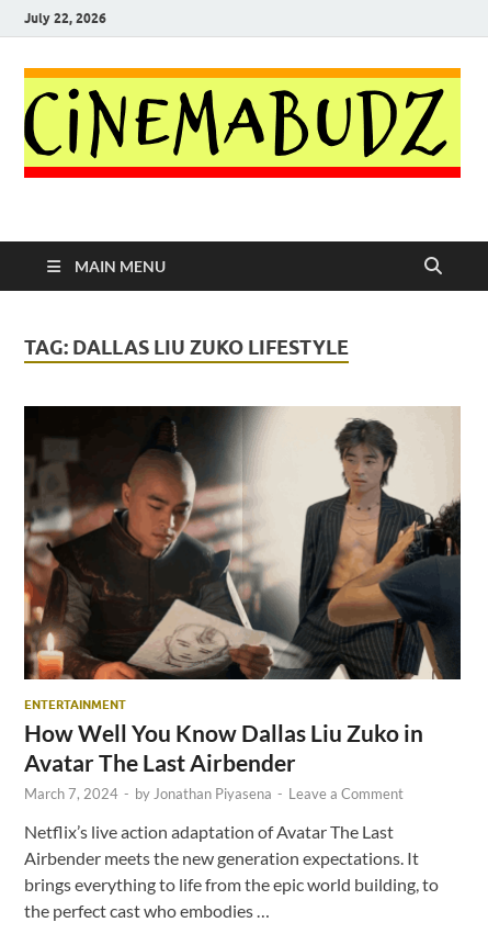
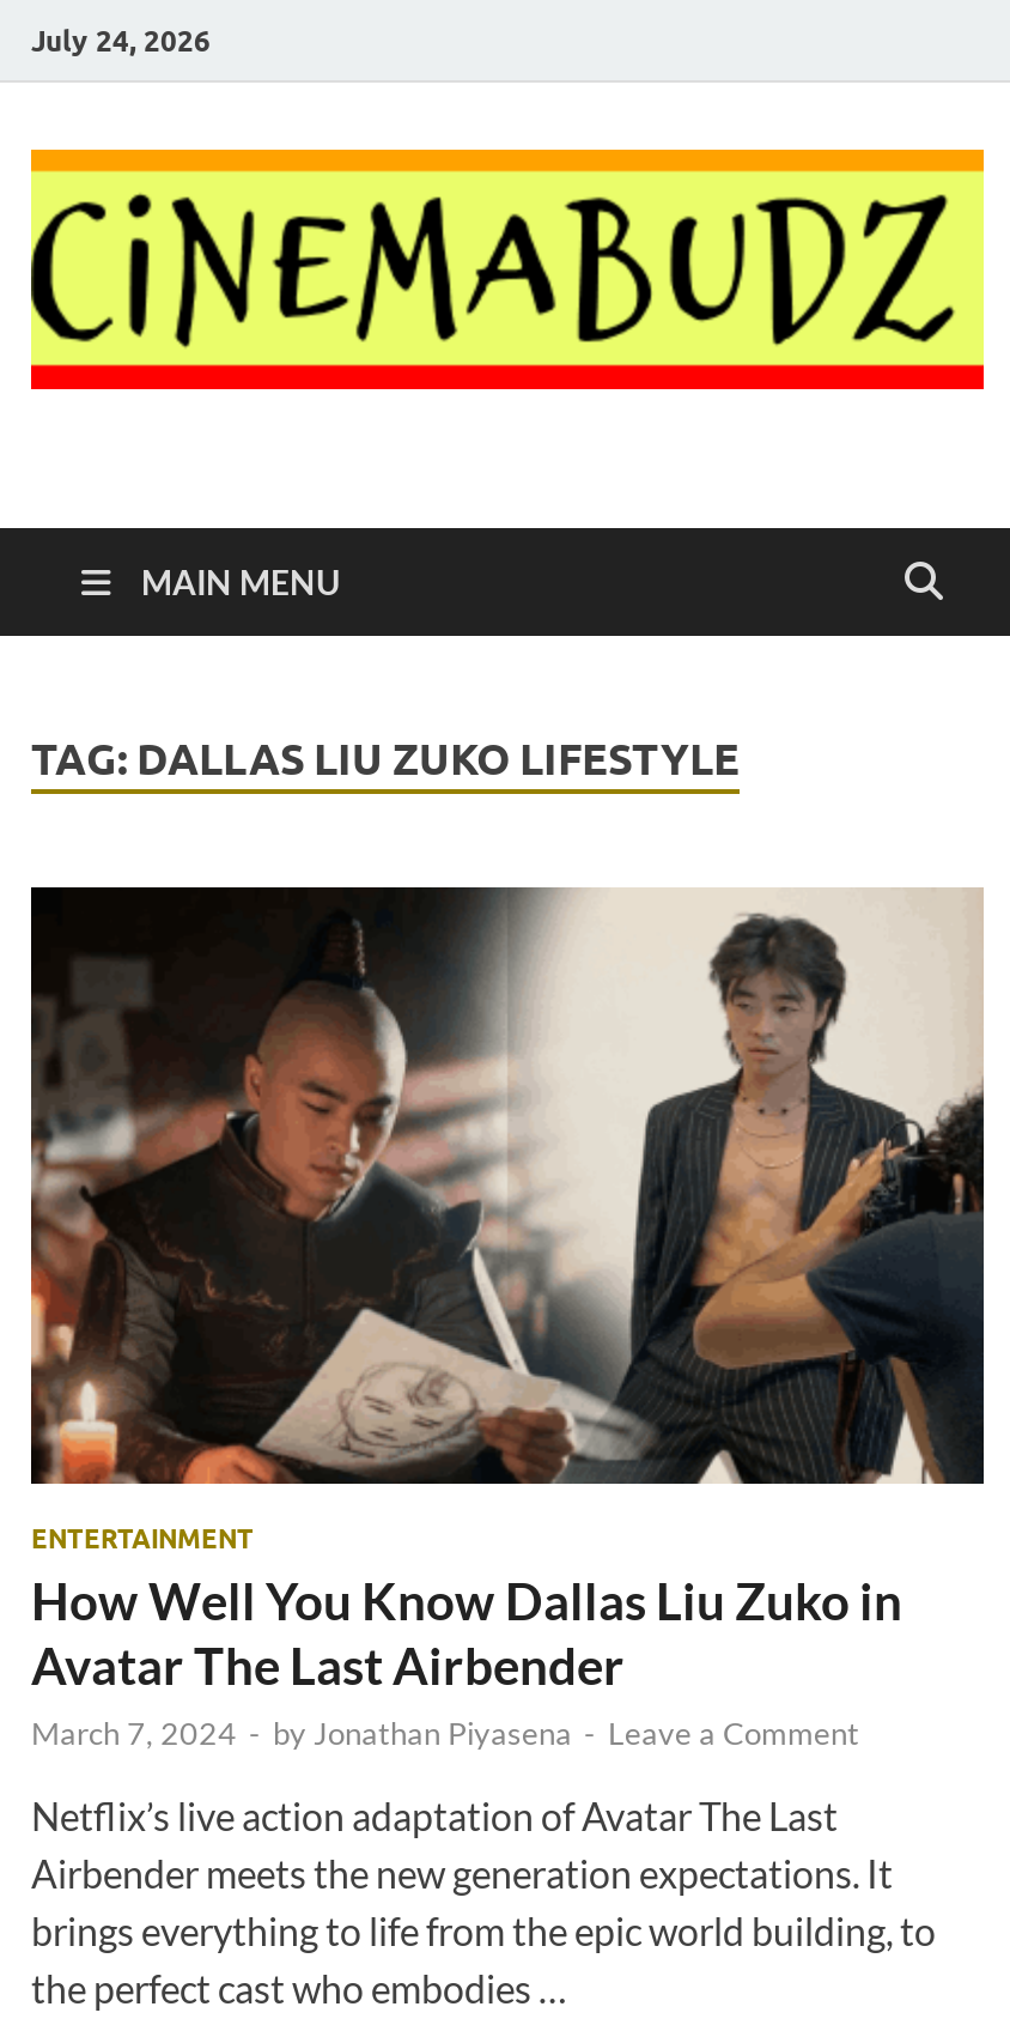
[24,9,106,26] July 22, 2026 -> [31,22,211,57] July 24, 2026

